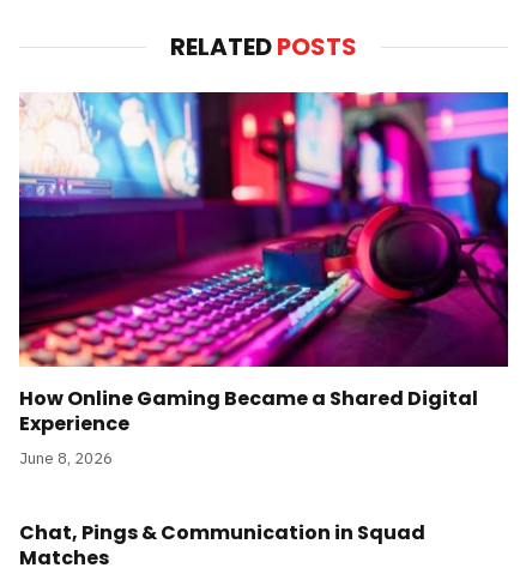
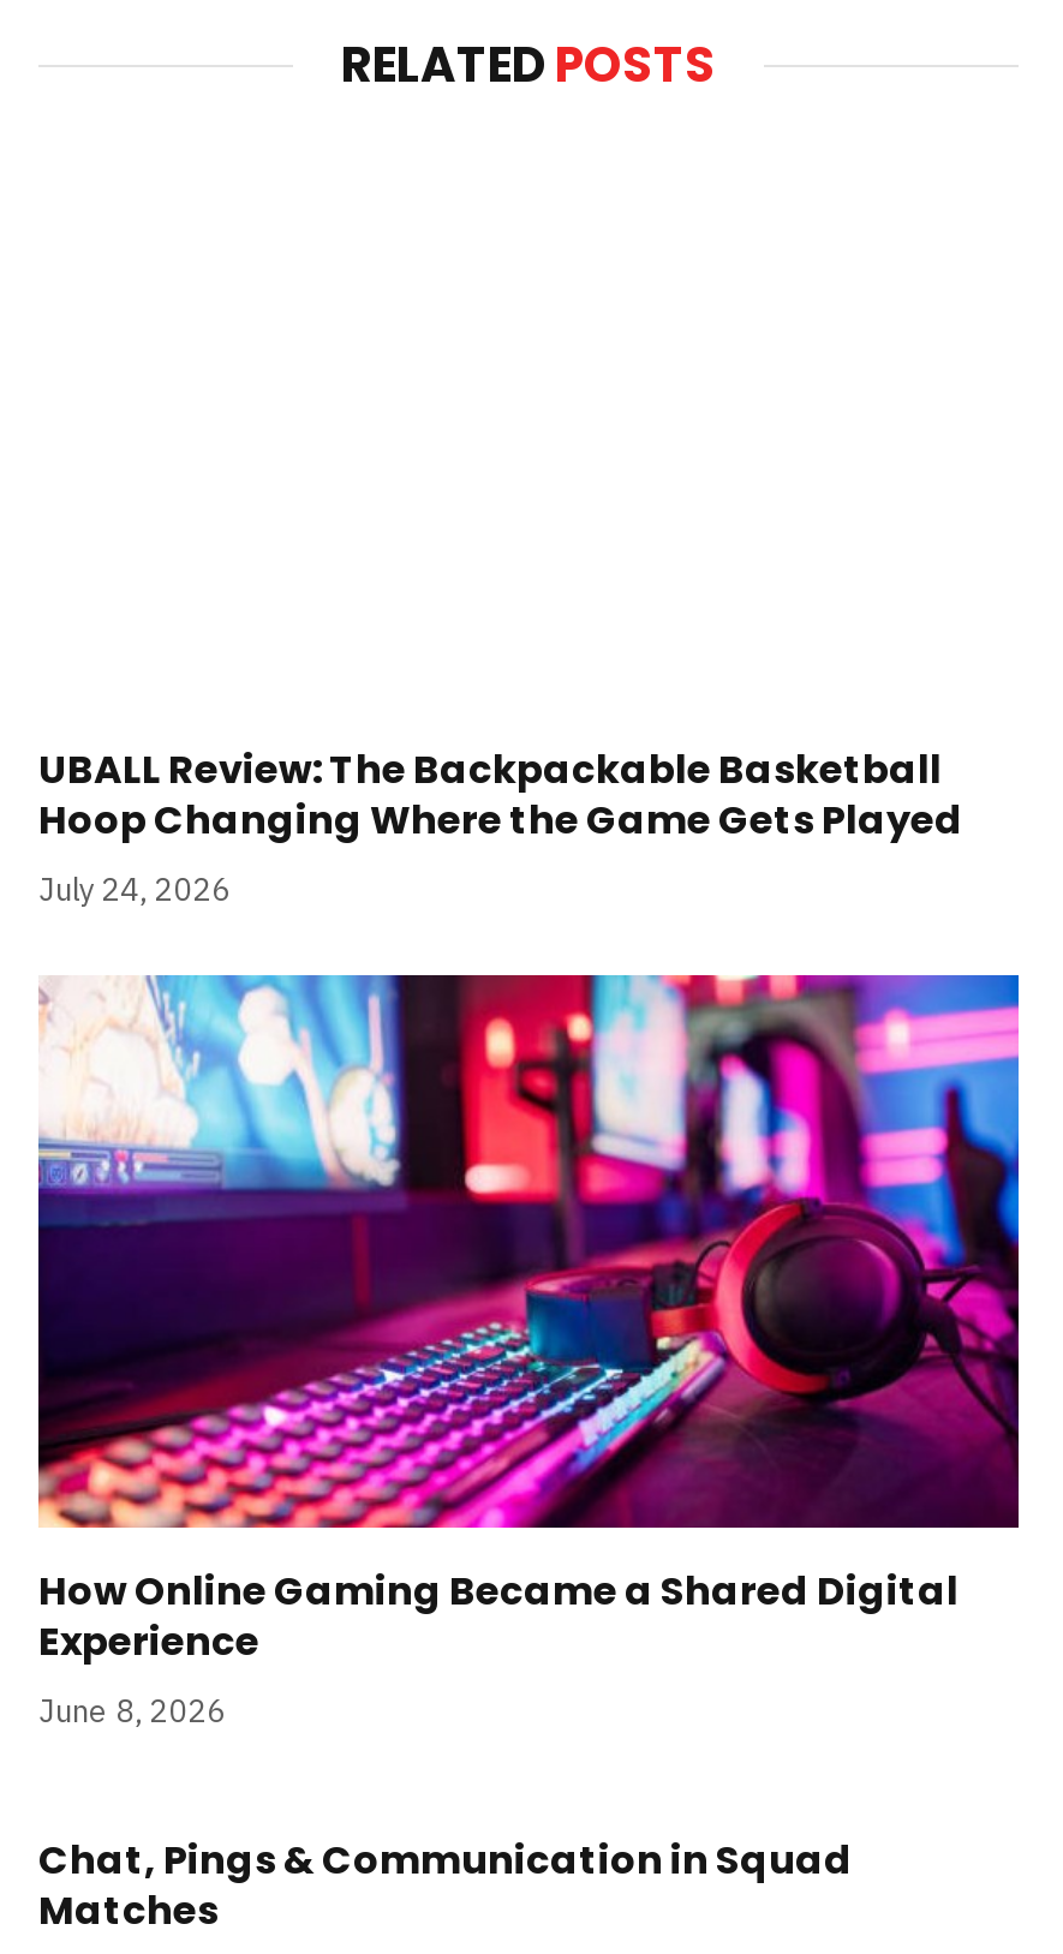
none -> [38,743,963,911] UBALL Review: The Backpackable Basketball | Hoop Changing Where the Game Gets Played | July 24, 2026

